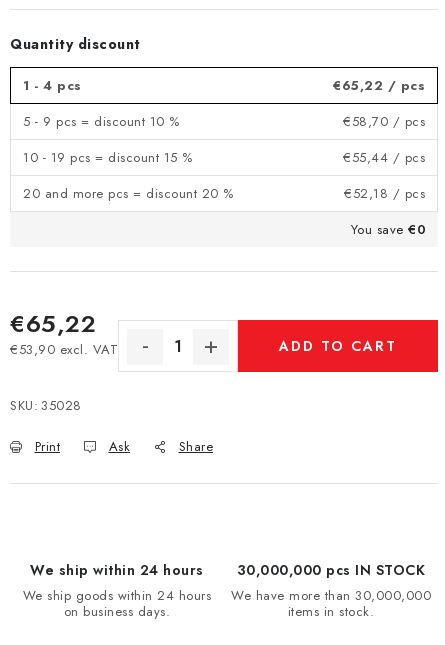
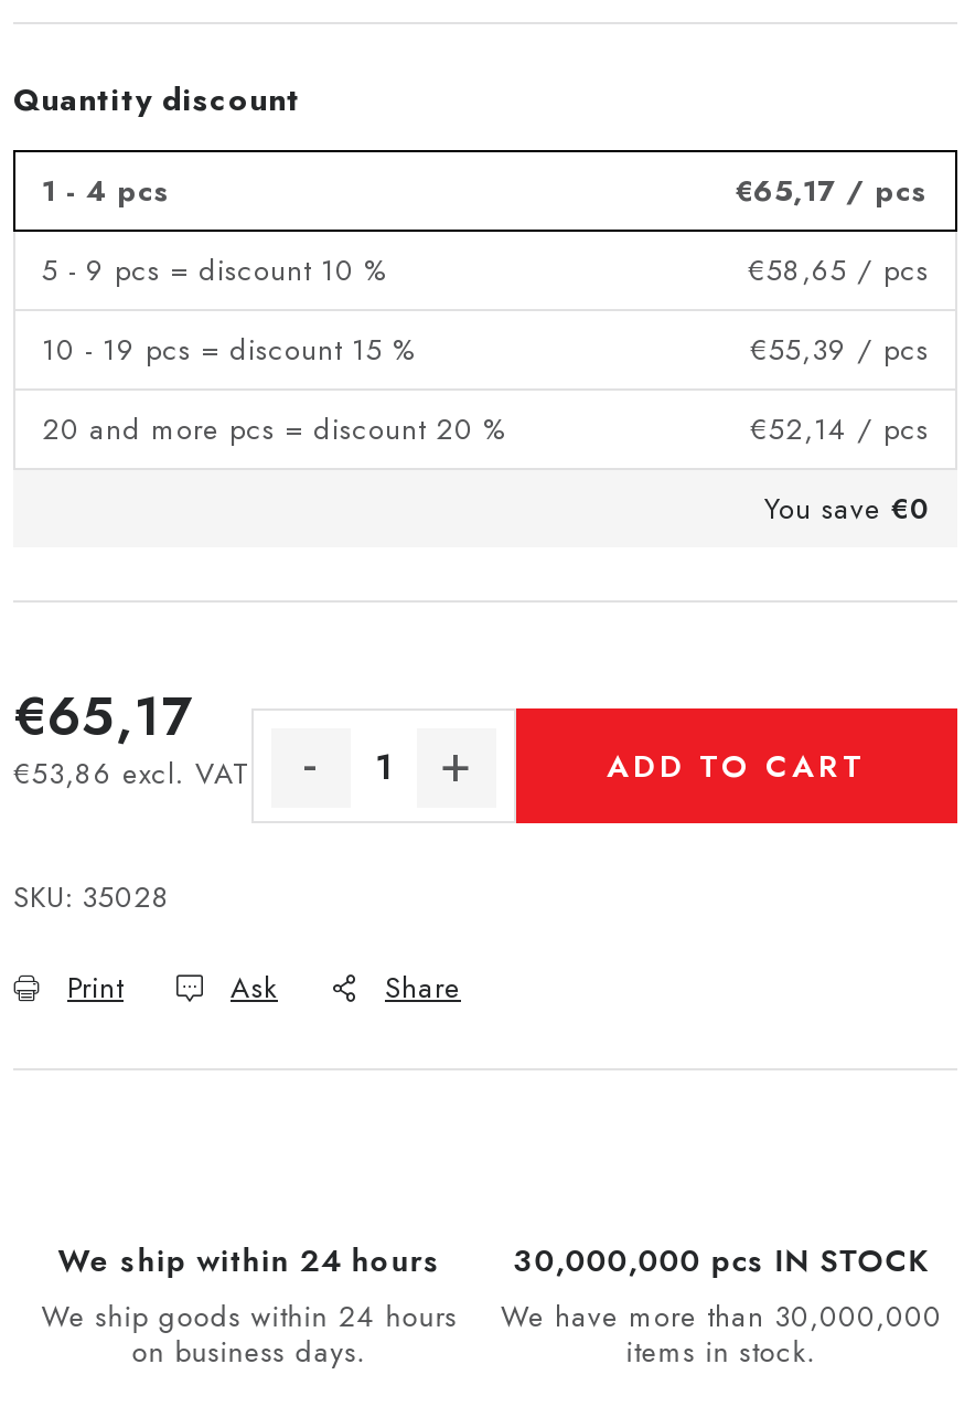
[333,76,425,95] €65,22 / pcs -> [735,171,929,213] €65,17 / pcs
[343,112,425,131] €58,70 / pcs -> [748,251,929,292] €58,65 / pcs
[343,148,425,167] €55,44 / pcs -> [750,330,929,372] €55,39 / pcs
[344,184,425,203] €52,18 / pcs -> [750,409,929,451] €52,14 / pcs
[10,306,96,341] €65,22 -> [13,678,194,755] €65,17
[10,340,118,359] €53,90 excl. VAT -> [13,753,251,795] €53,86 excl. VAT

